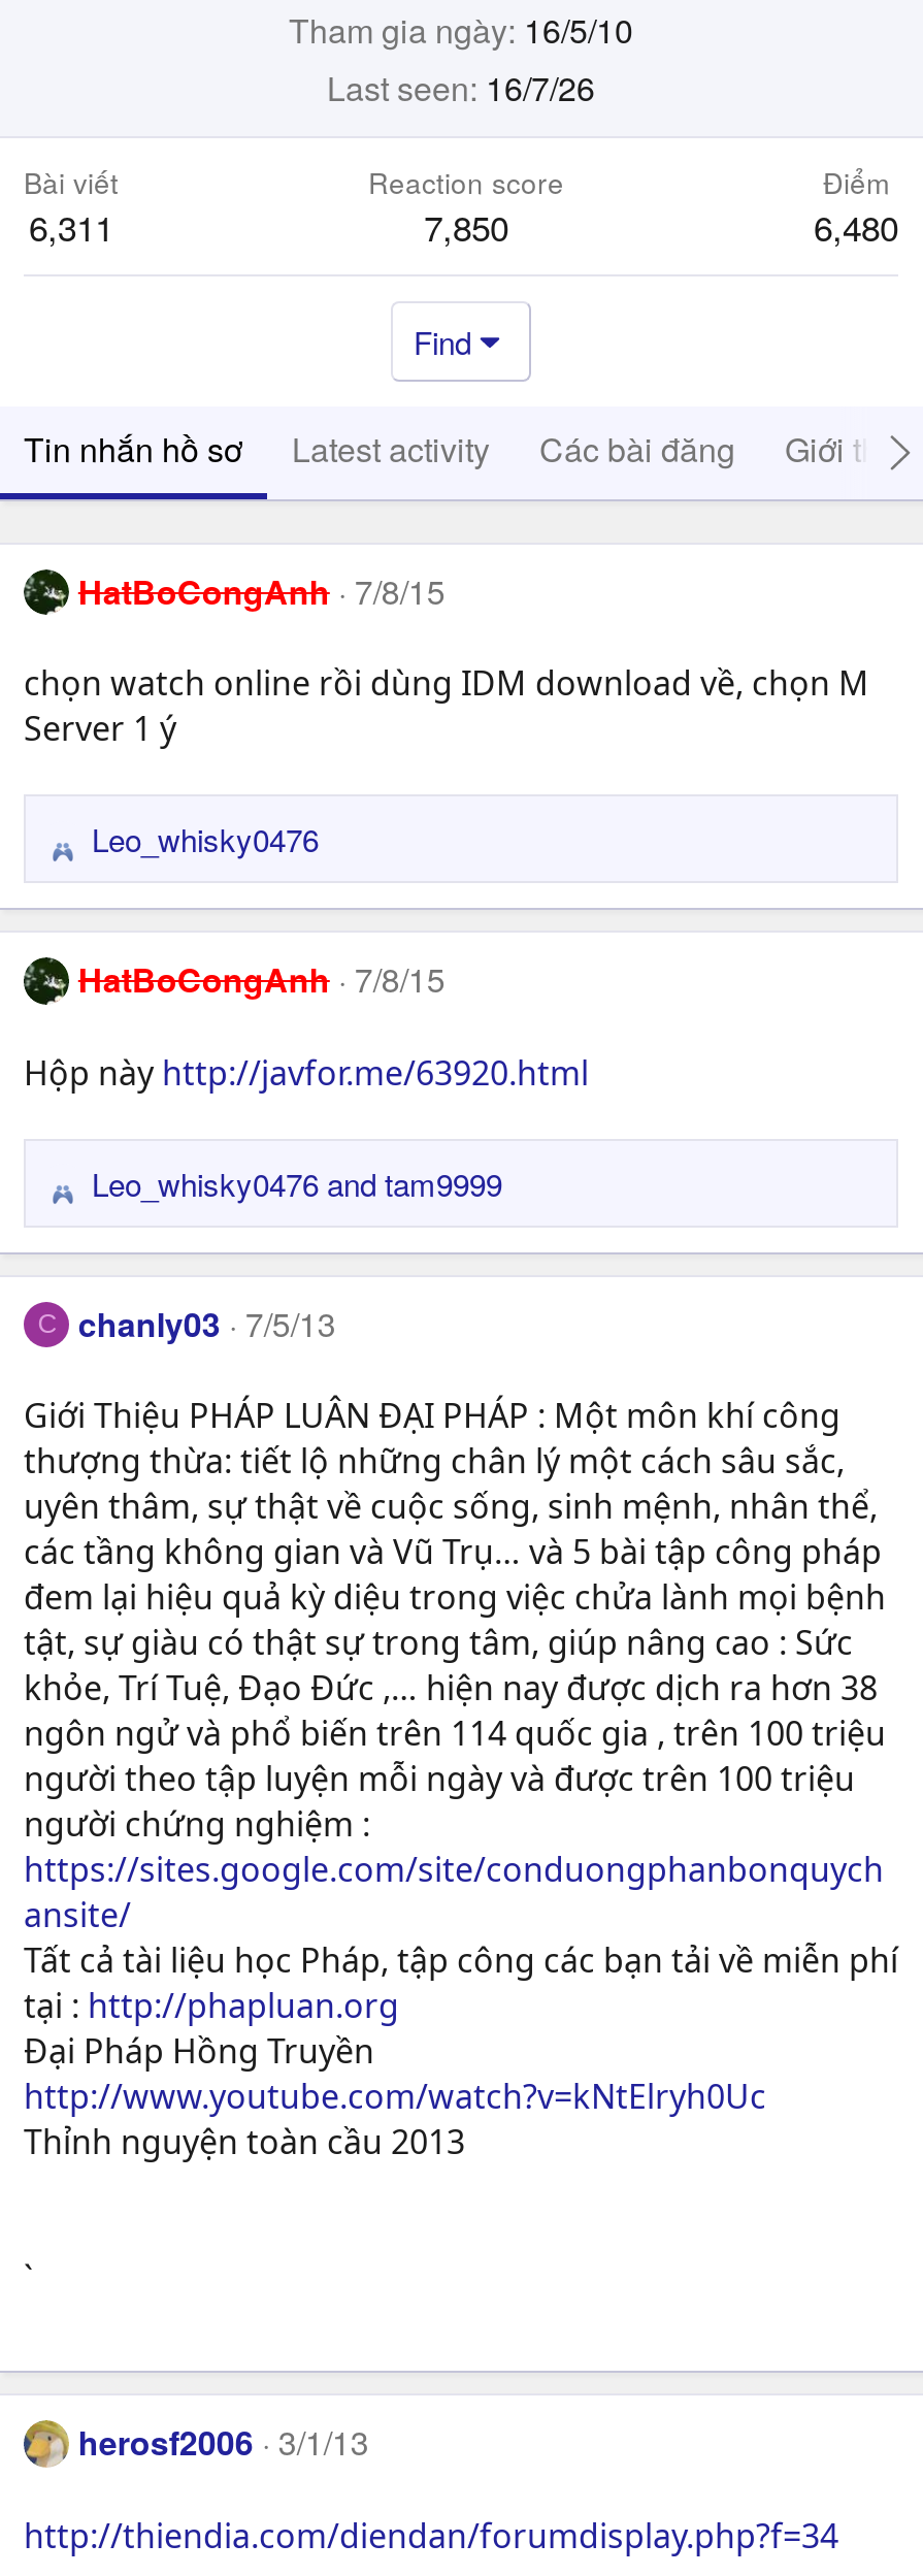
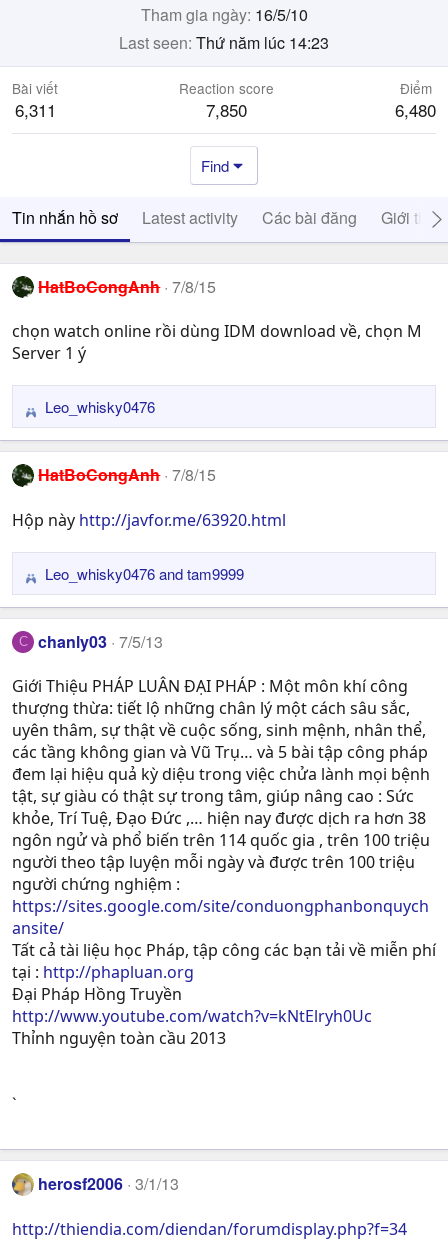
[327,64,595,111] Last seen 16/7/26 -> [119,31,329,54] Last seen Thứ năm lúc 14:23

